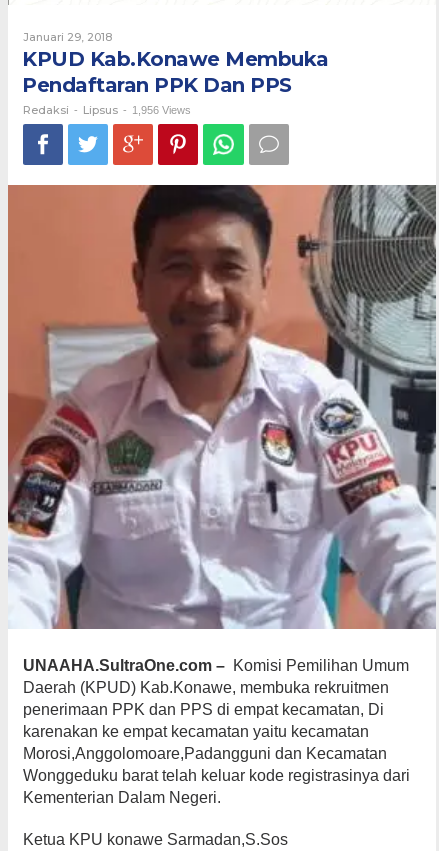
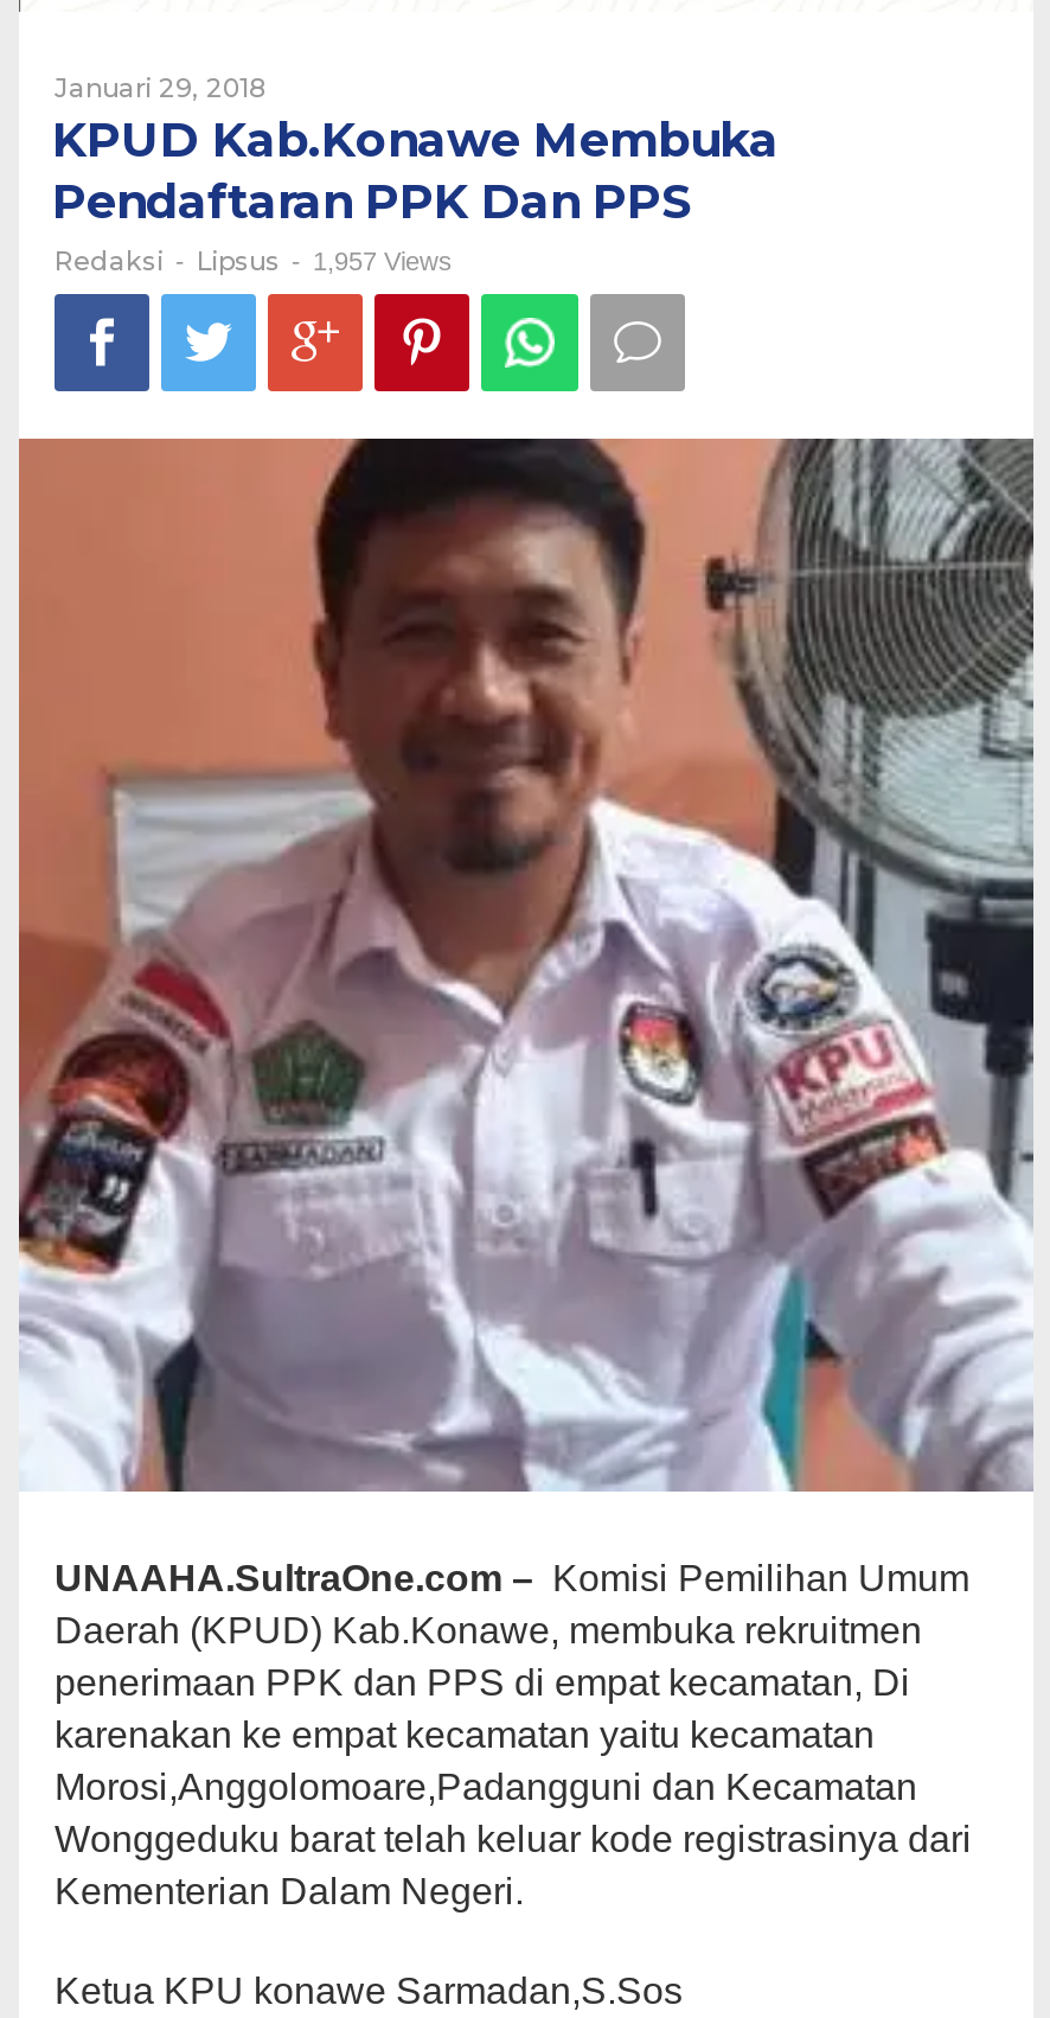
[23,103,191,117] Redaksi - Lipsus - 1,956 Views -> [55,243,453,276] Redaksi - Lipsus - 1,957 Views

